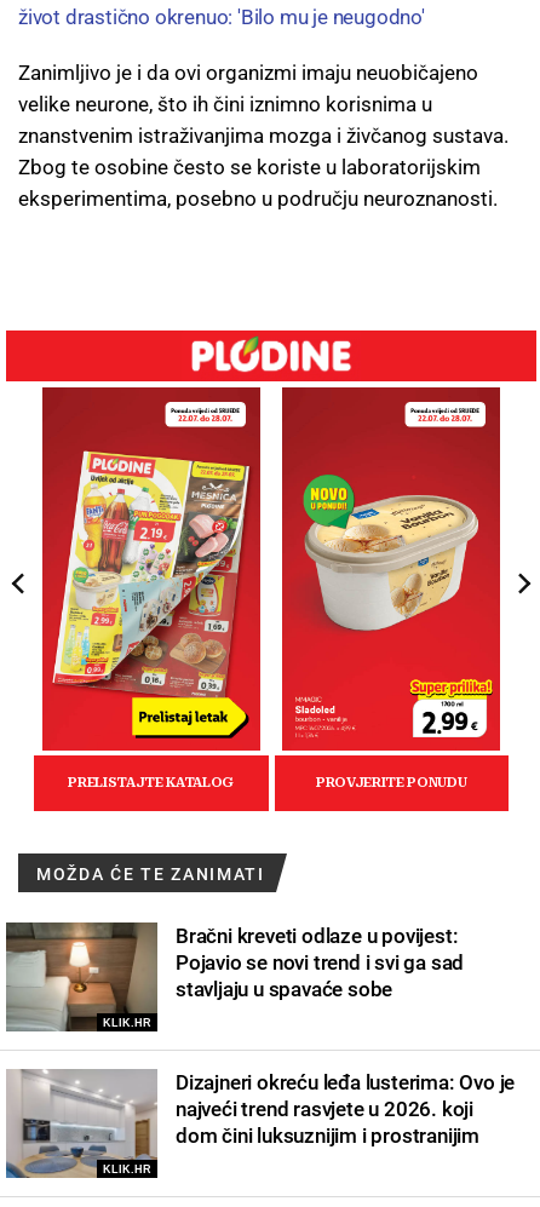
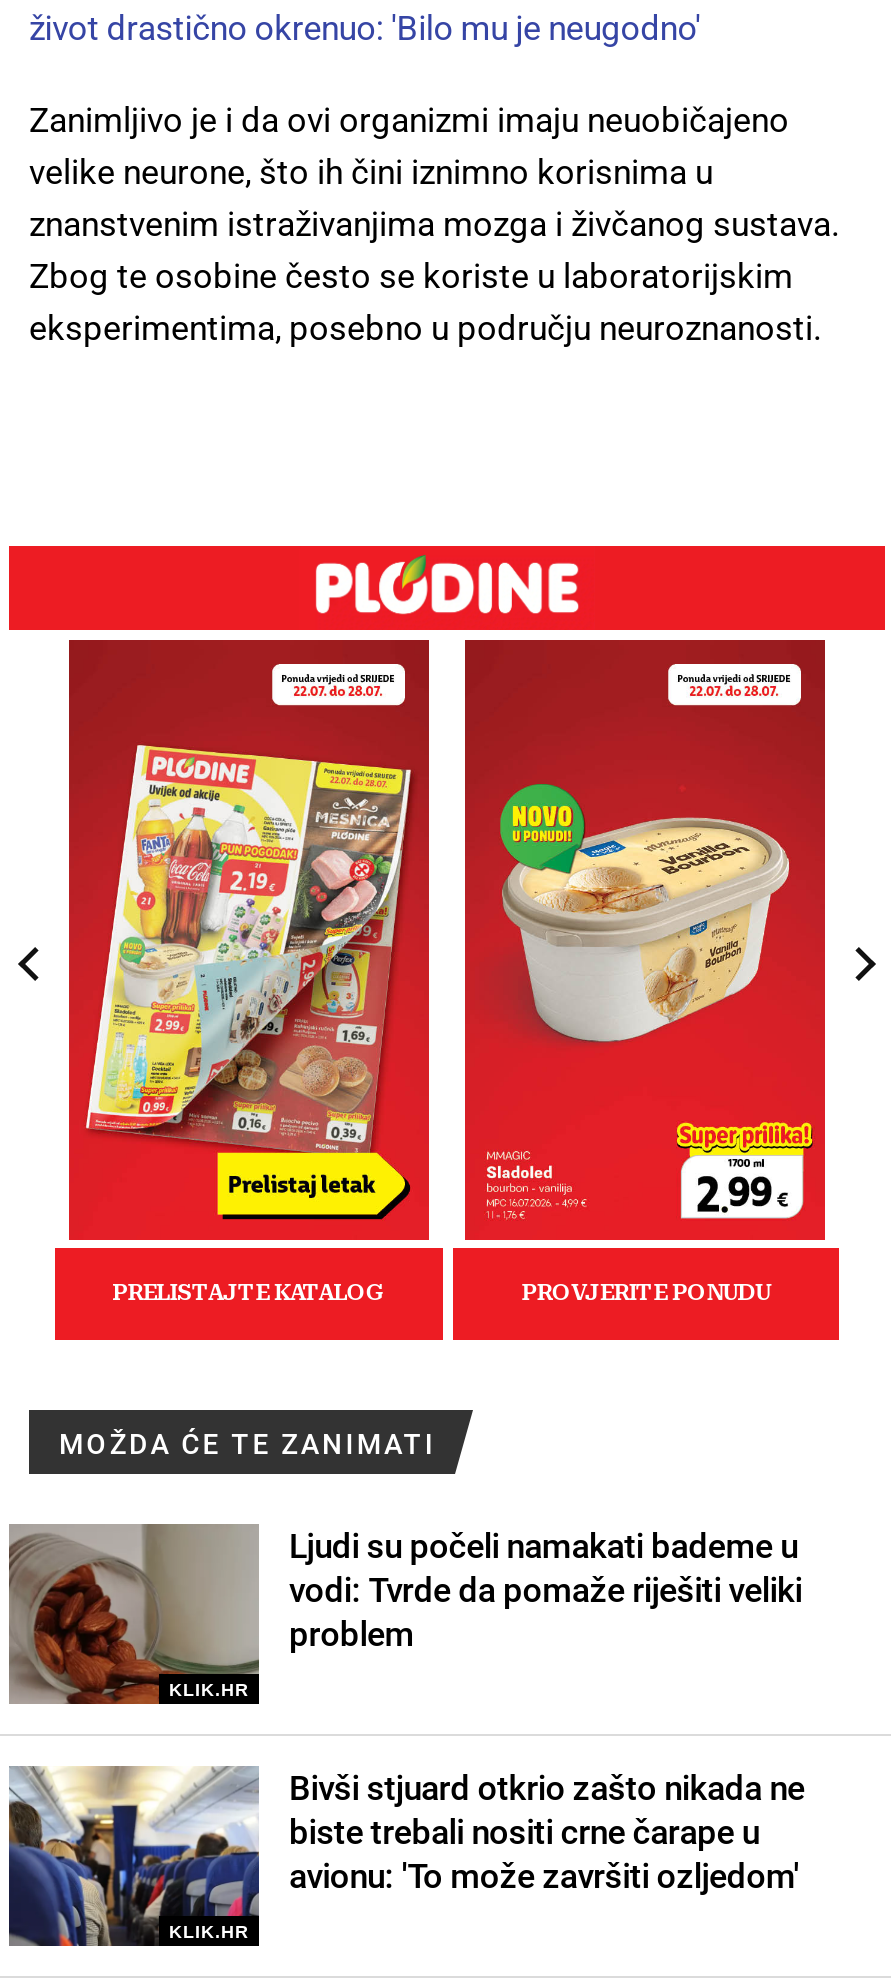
[6,923,464,1033] [image] | Bračni kreveti odlaze u povijest: | Pojavio se novi trend i svi ga sad | stavljaju u spavaće sobe -> [9,1524,802,1706] [image] | Ljudi su počeli namakati bademe u | vodi: Tvrde da pomaže riješiti veliki | problem
[6,1069,515,1179] [image] | Dizajneri okreću leđa lusterima: Ovo je | najveći trend rasvjete u 2026. koji | dom čini luksuznijim i prostranijim -> [9,1766,805,1948] [image] | Bivši stjuard otkrio zašto nikada ne | biste trebali nositi crne čarape u | avionu: 'To može završiti ozljedom'

